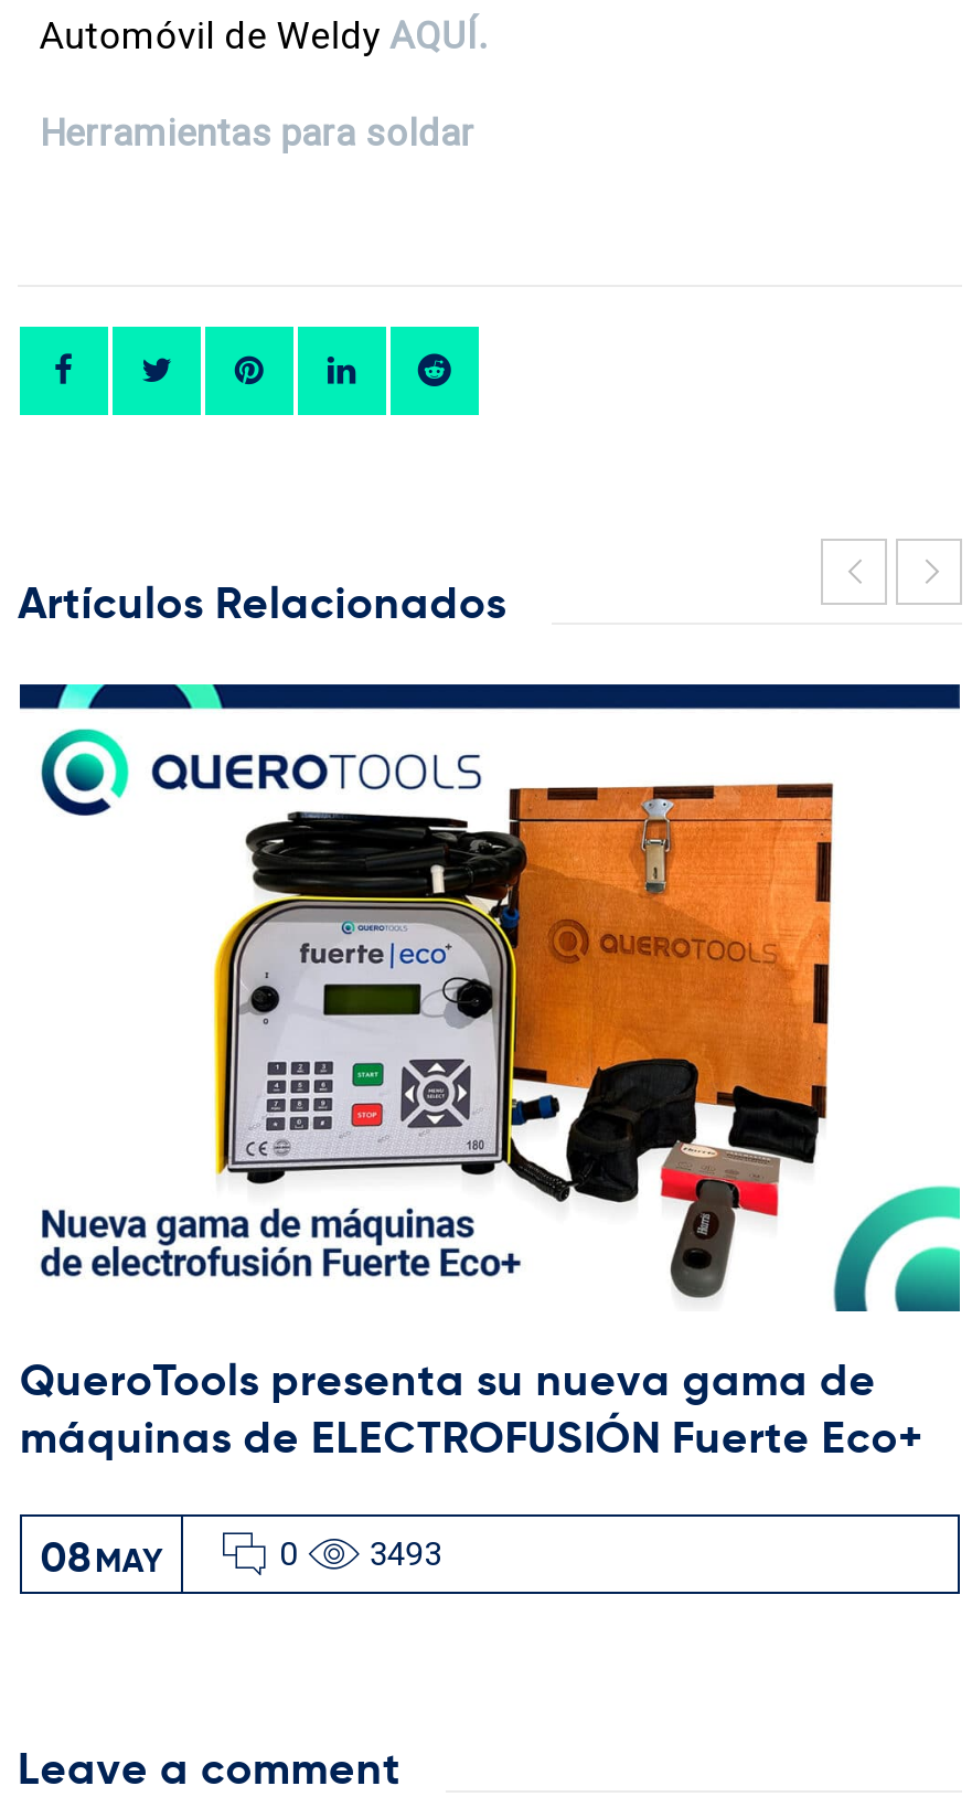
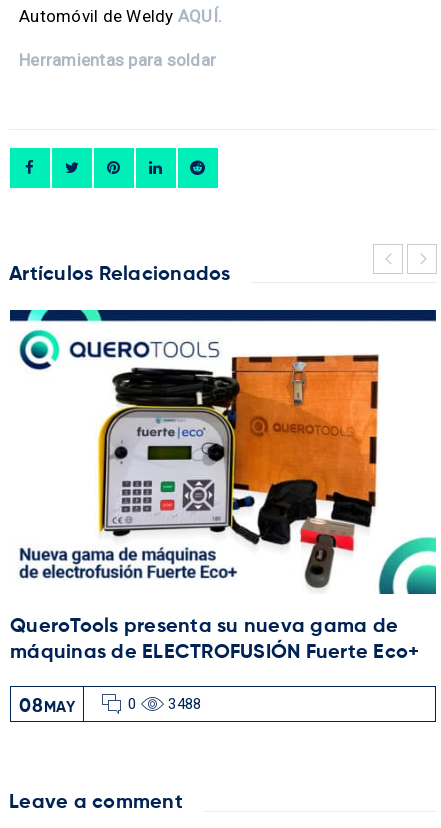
[279,1534,442,1574] 0 3493 -> [127,695,201,713] 0 3488

